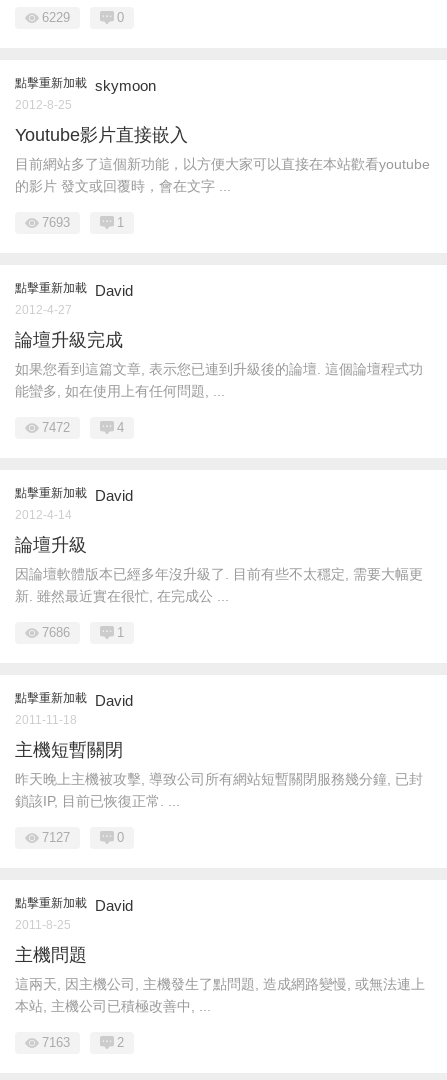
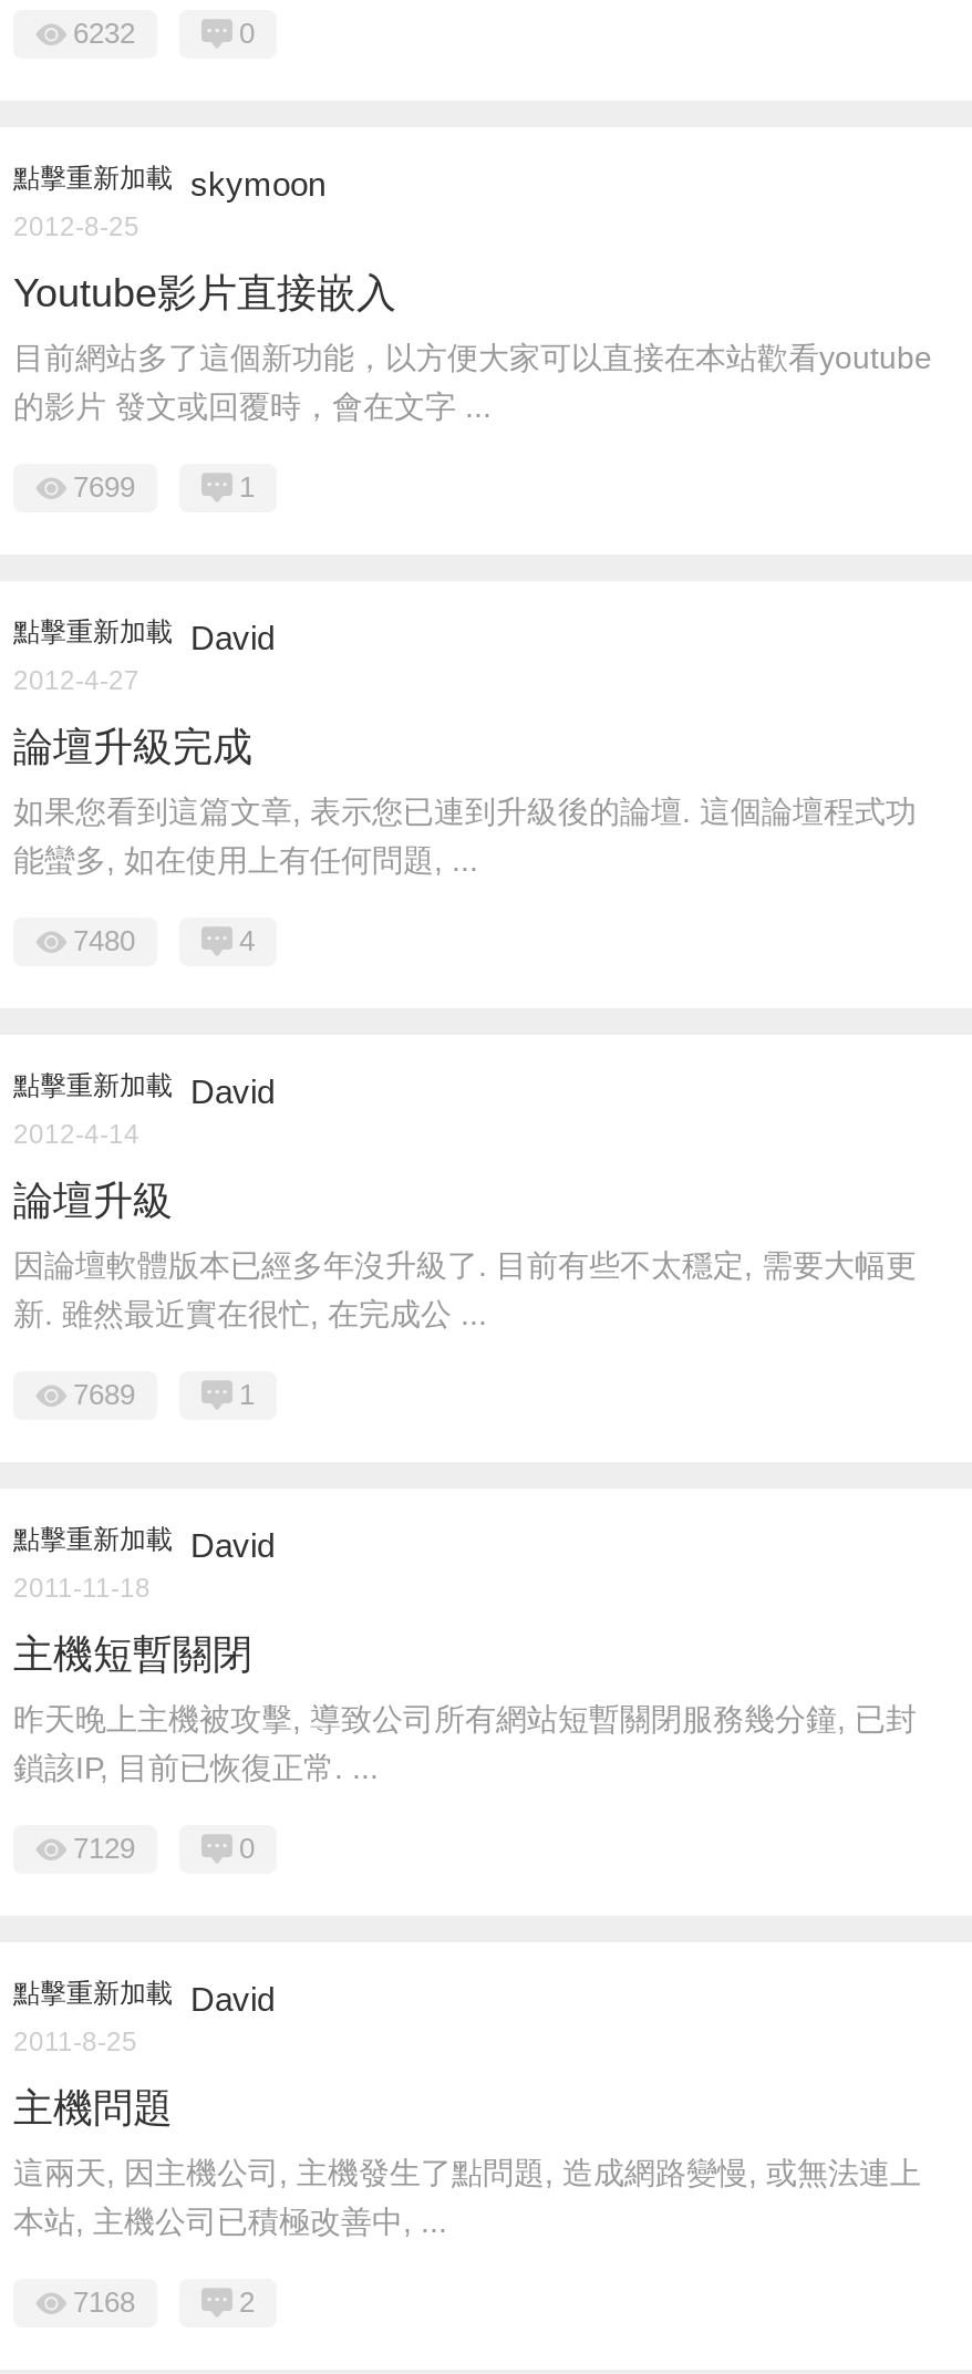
[42,10,70,25] 6229 -> [73,17,135,50] 6232
[42,215,70,230] 7693 -> [73,470,135,504] 7699
[42,420,70,435] 7472 -> [73,924,135,957] 7480
[42,625,70,640] 7686 -> [73,1378,135,1411] 7689
[42,830,70,845] 7127 -> [73,1832,135,1865] 7129
[42,1035,70,1050] 7163 -> [73,2285,135,2319] 7168

